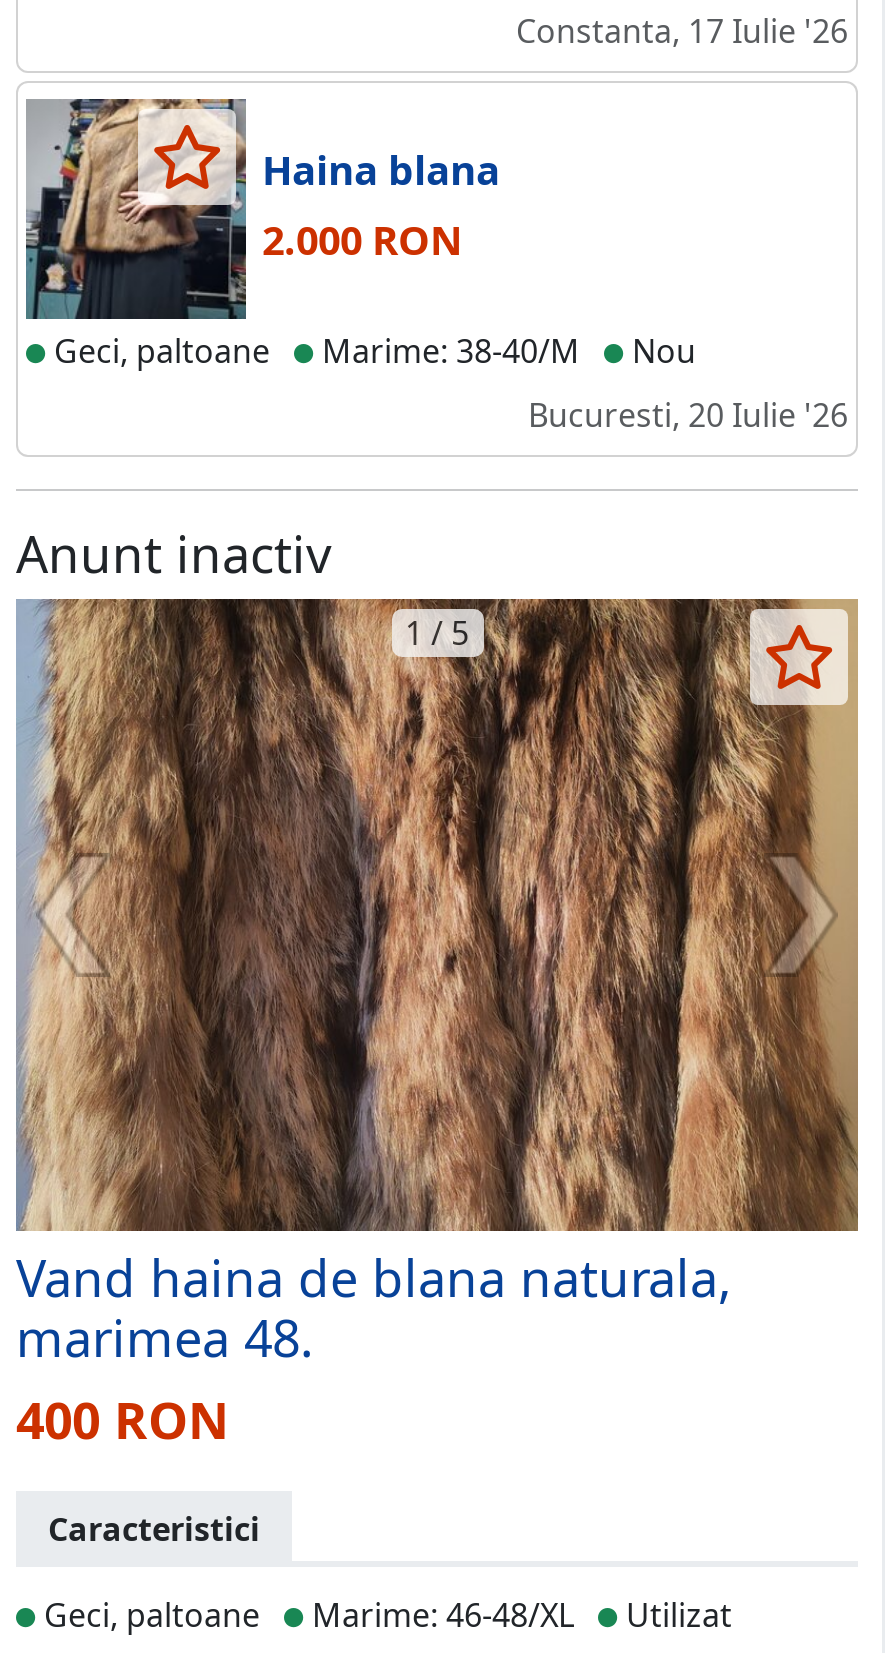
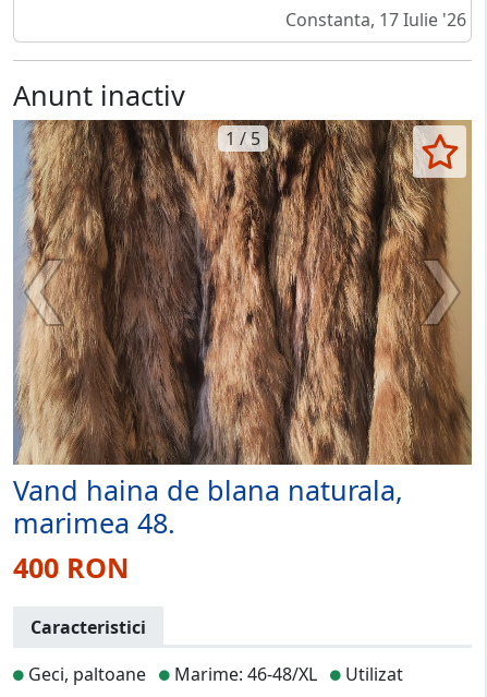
[24,97,848,437] [image] | Haina blana | 2.000 RON | Geci, paltoane | Marime: 38-40/M | Nou | Bucuresti, 20 Iulie '26 -> none

